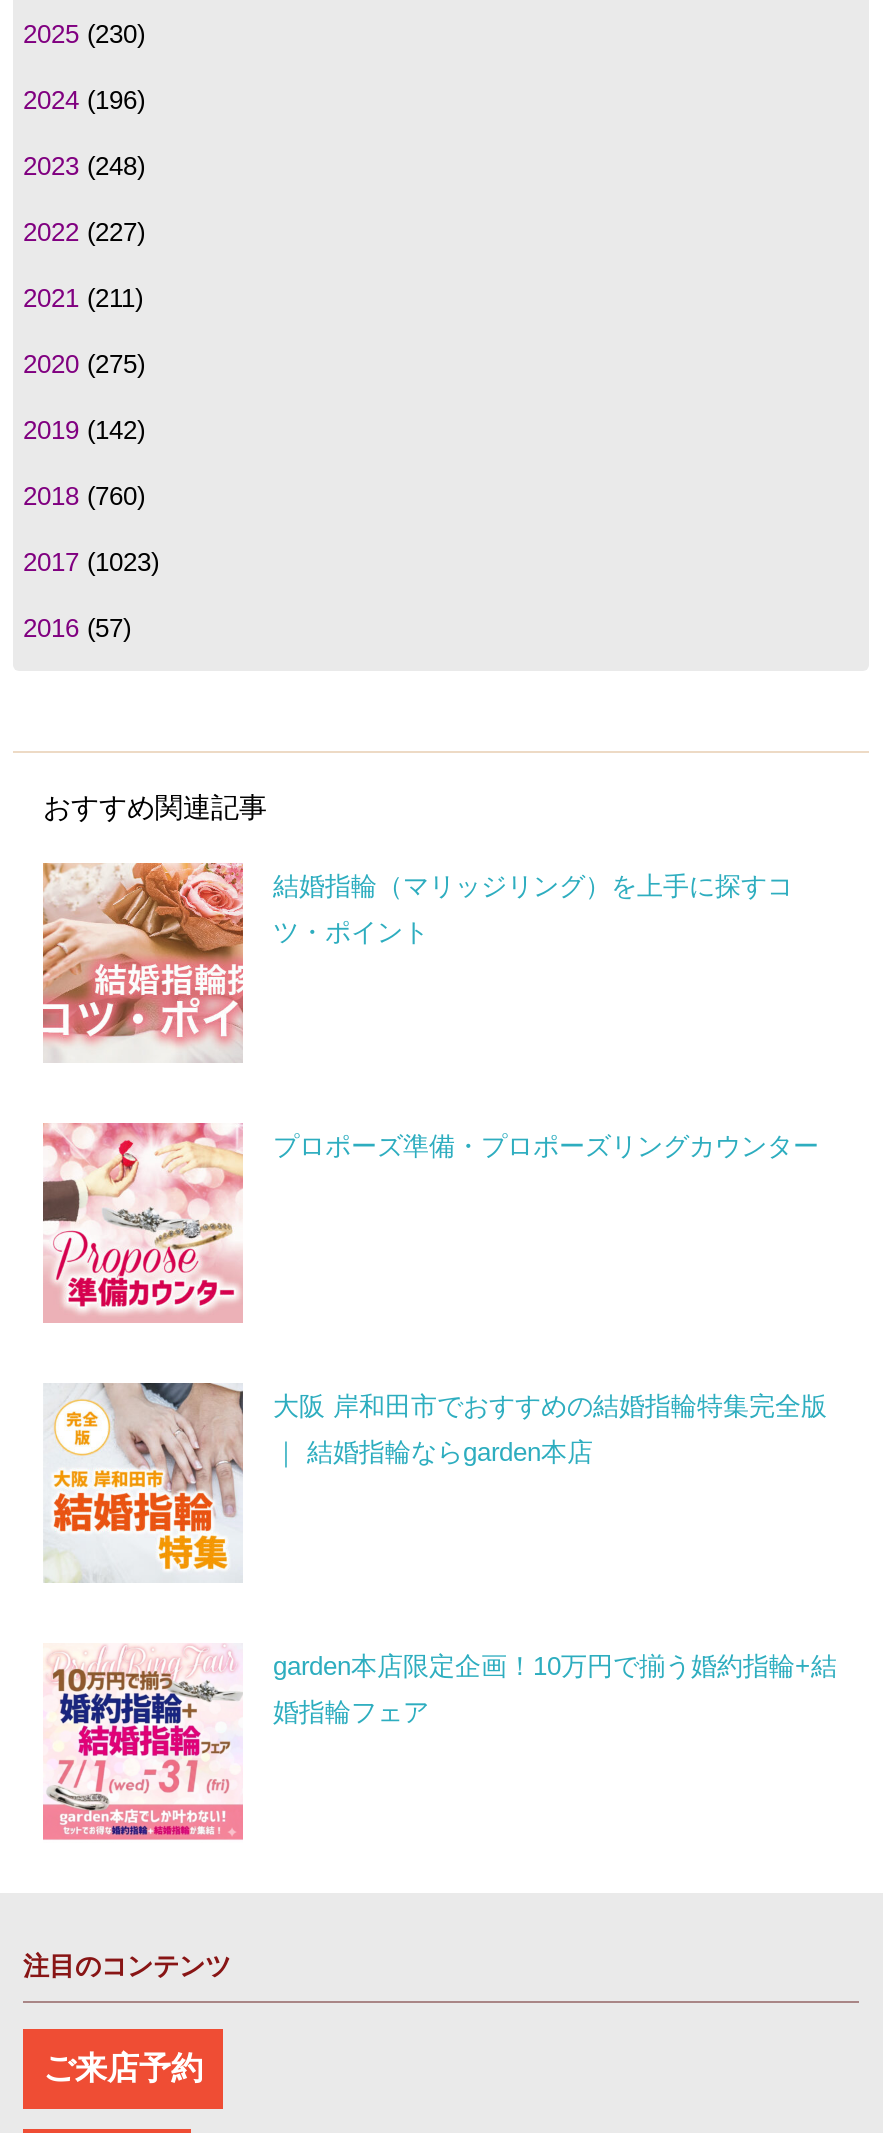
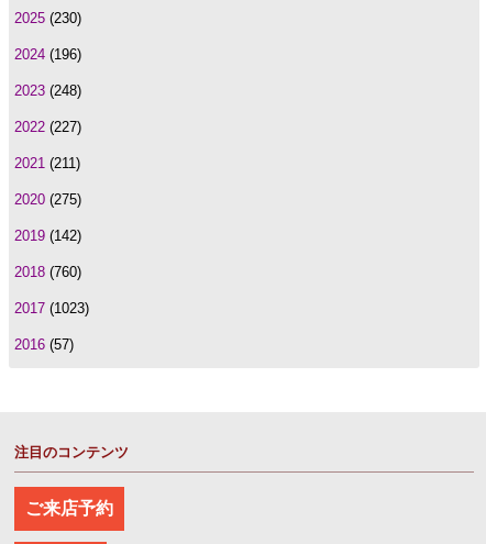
[41,791,793,1061] [image] | おすすめ関連記事 | 結婚指輪（マリッジリング）を上手に探すコ | ツ・ポイント -> none
[21,1121,819,1323] [image] | プロポーズ準備・プロポーズリングカウンター -> none
[21,1357,827,1589] [image] | 大阪 岸和田市でおすすめの結婚指輪特集完全版 | ｜ 結婚指輪ならgarden本店 -> none
[21,1621,837,1841] [image] | garden本店限定企画！10万円で揃う婚約指輪+結 | 婚指輪フェア -> none

